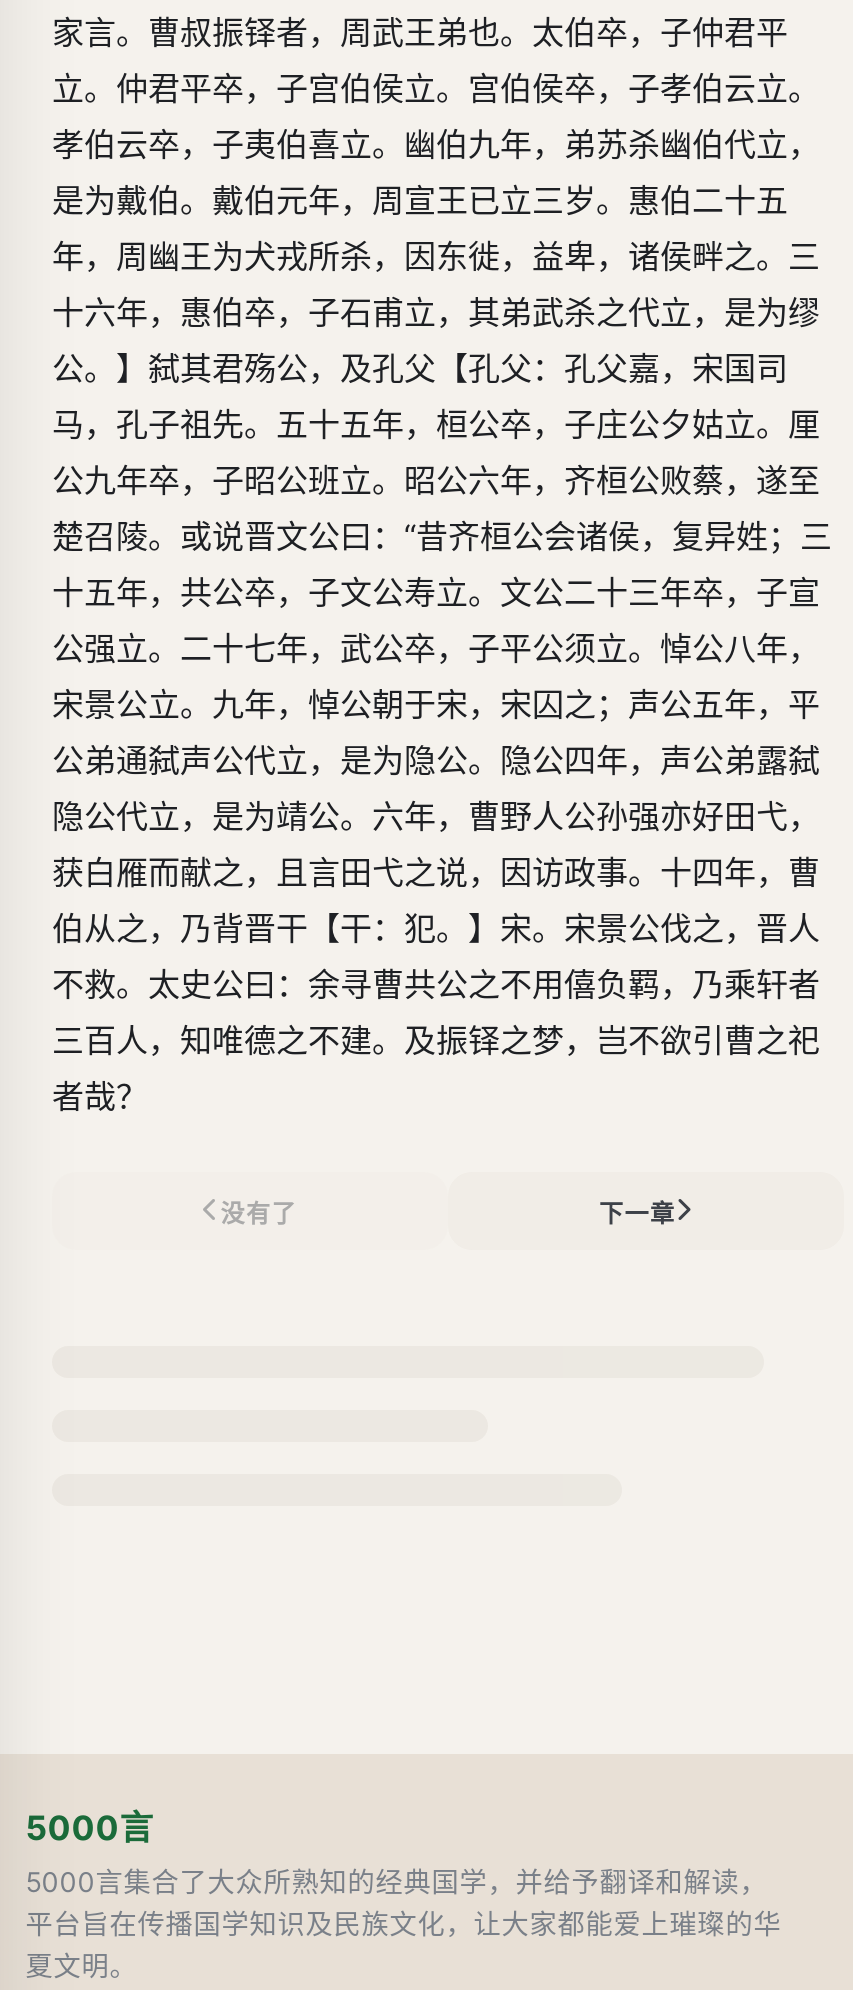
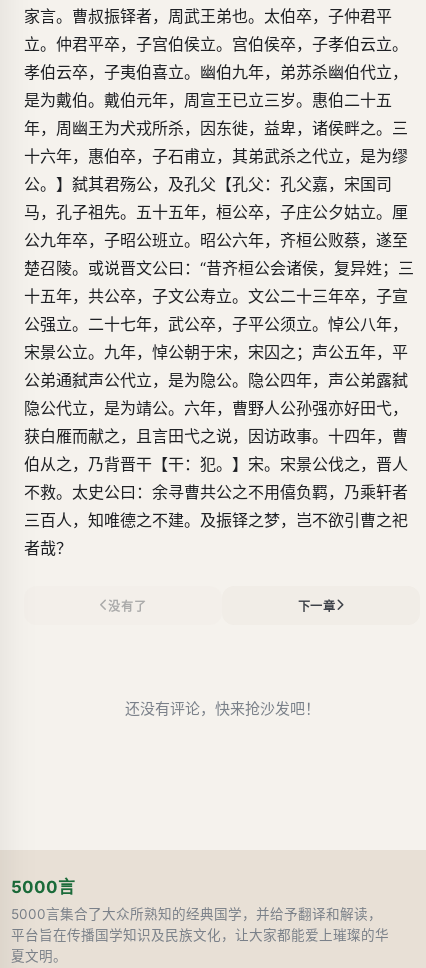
none -> [124,699,319,718] 还没有评论，快来抢沙发吧！

